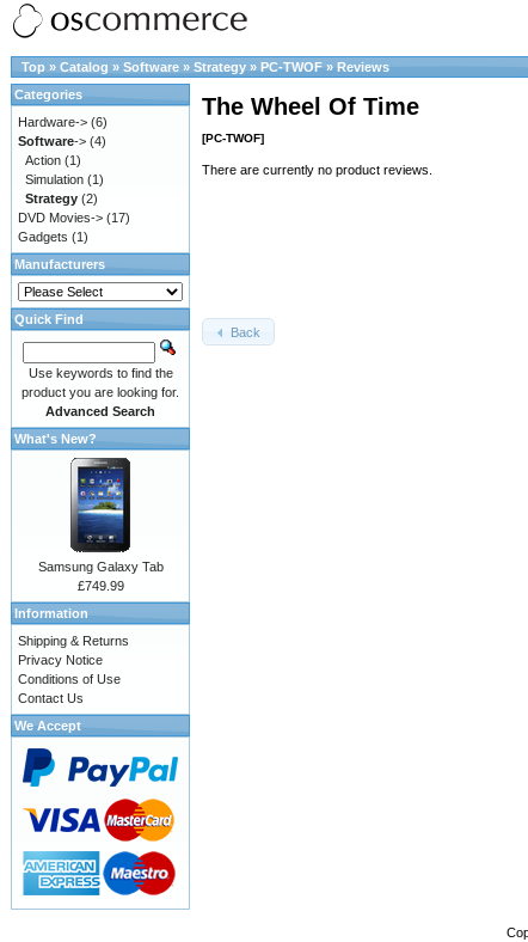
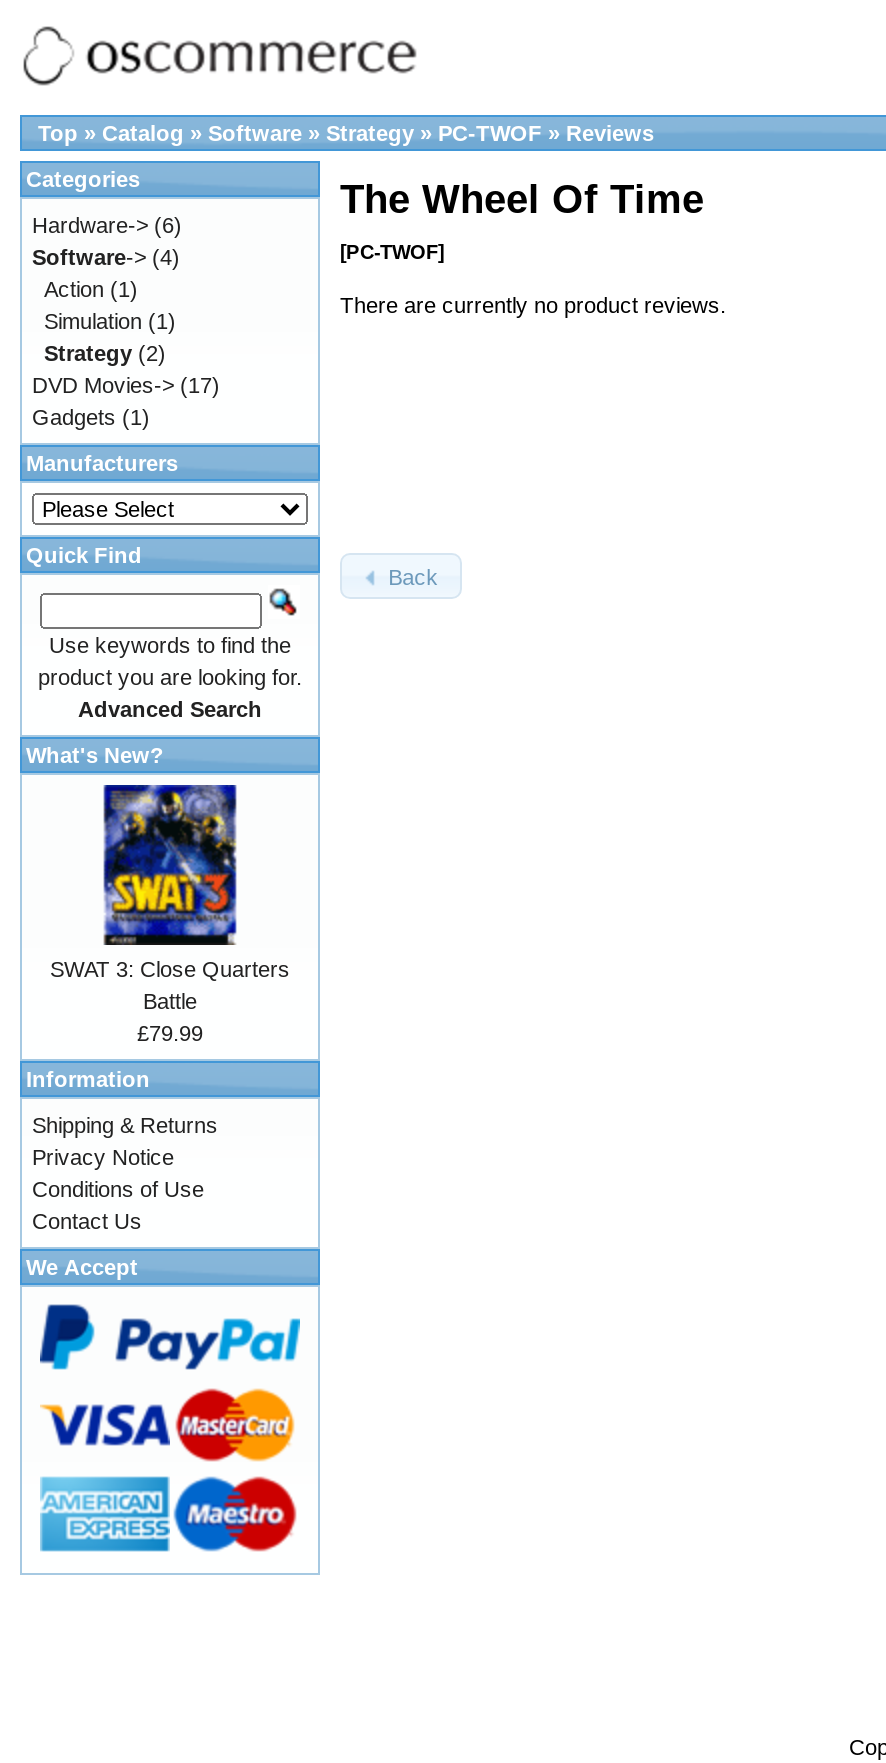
[38,457,163,593] [image] | Samsung Galaxy Tab | £749.99 -> [50,783,290,1045] [image] | SWAT 3: Close Quarters | Battle | £79.99

